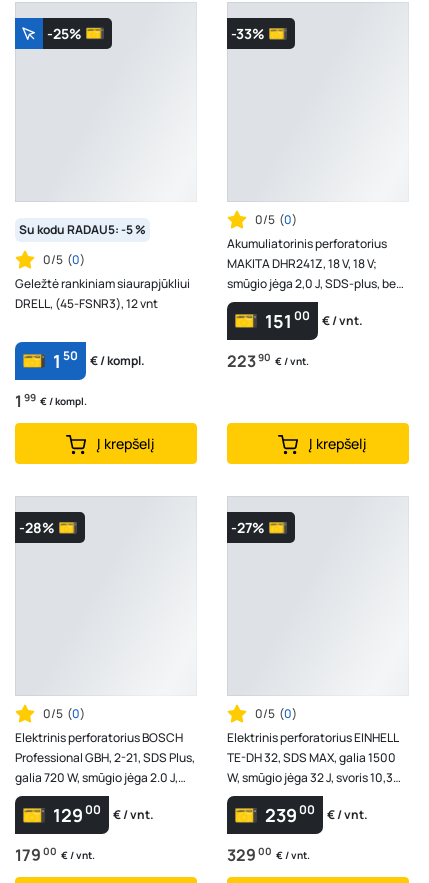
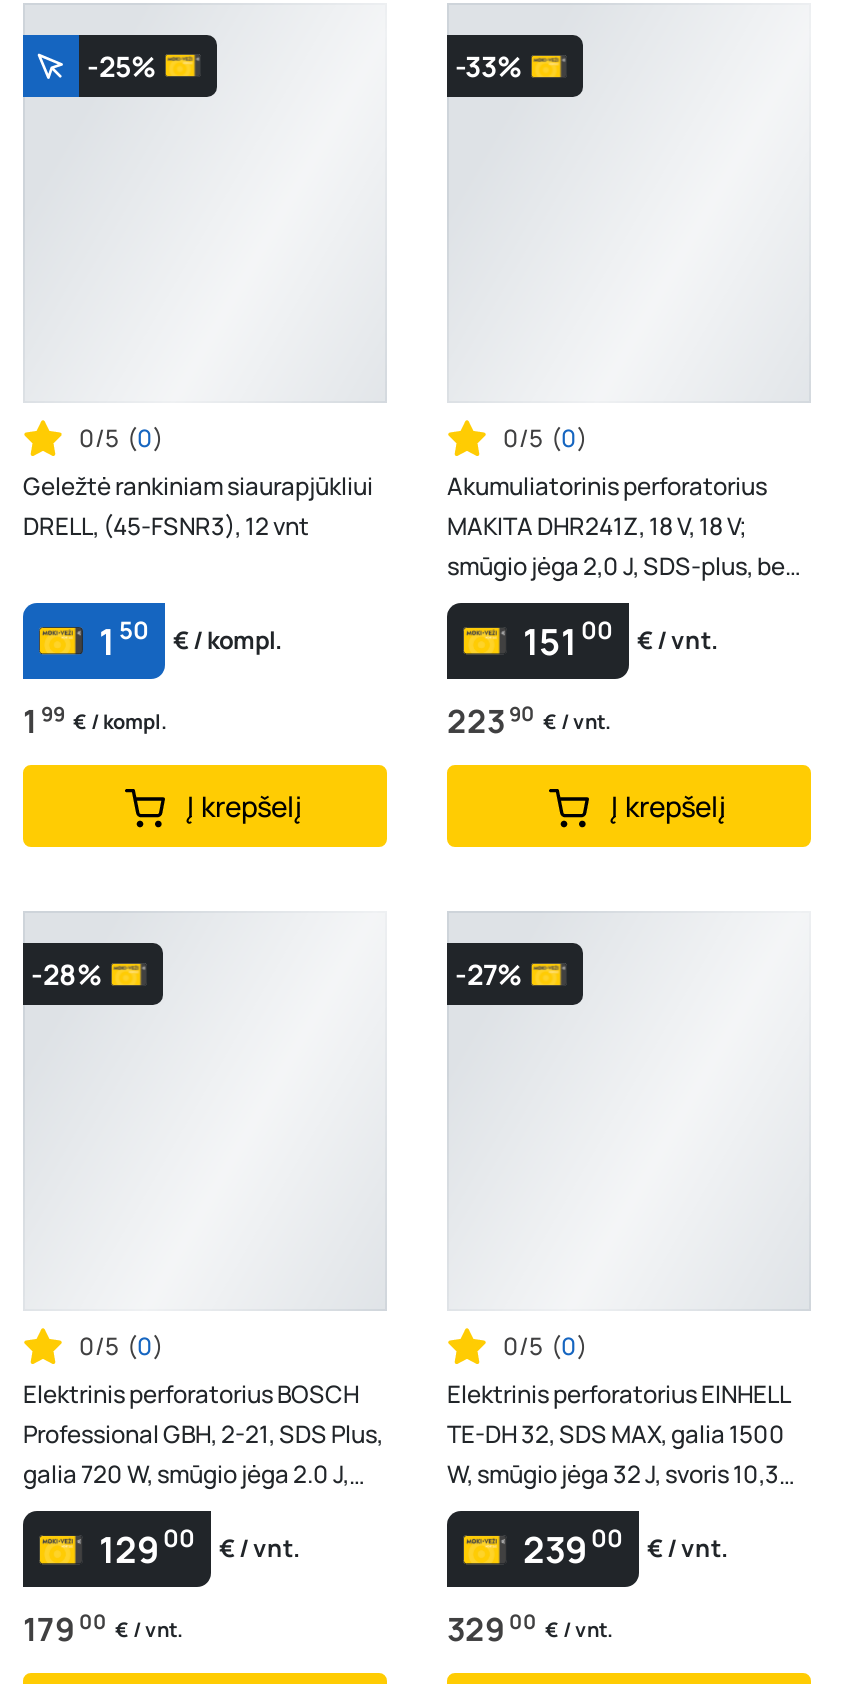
[19,221,146,238] Su kodu RADAU5: -5 % -> none

